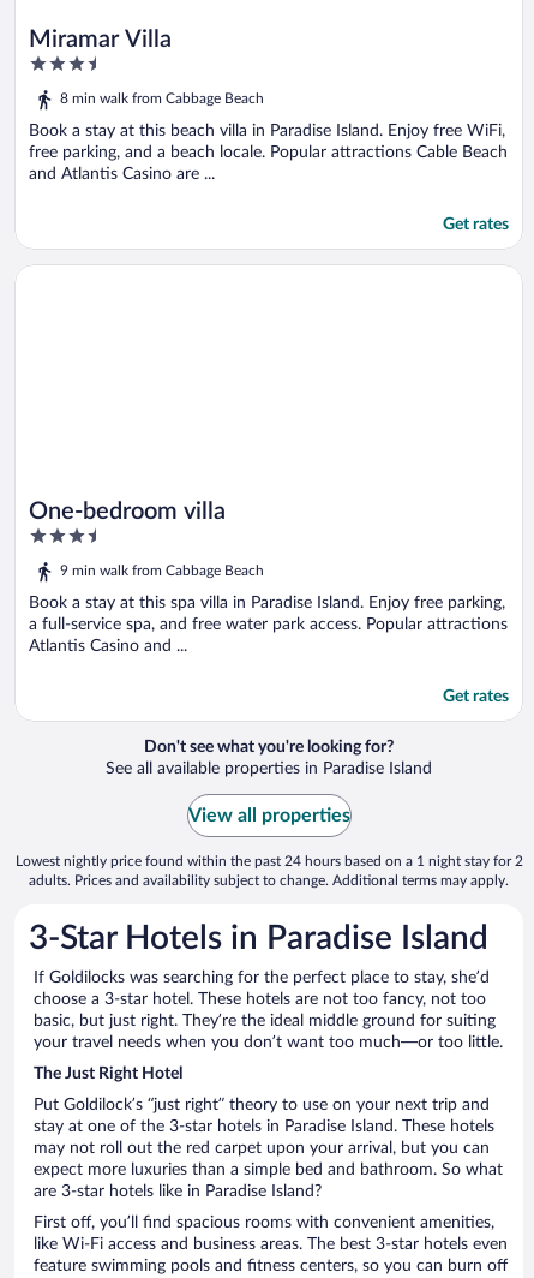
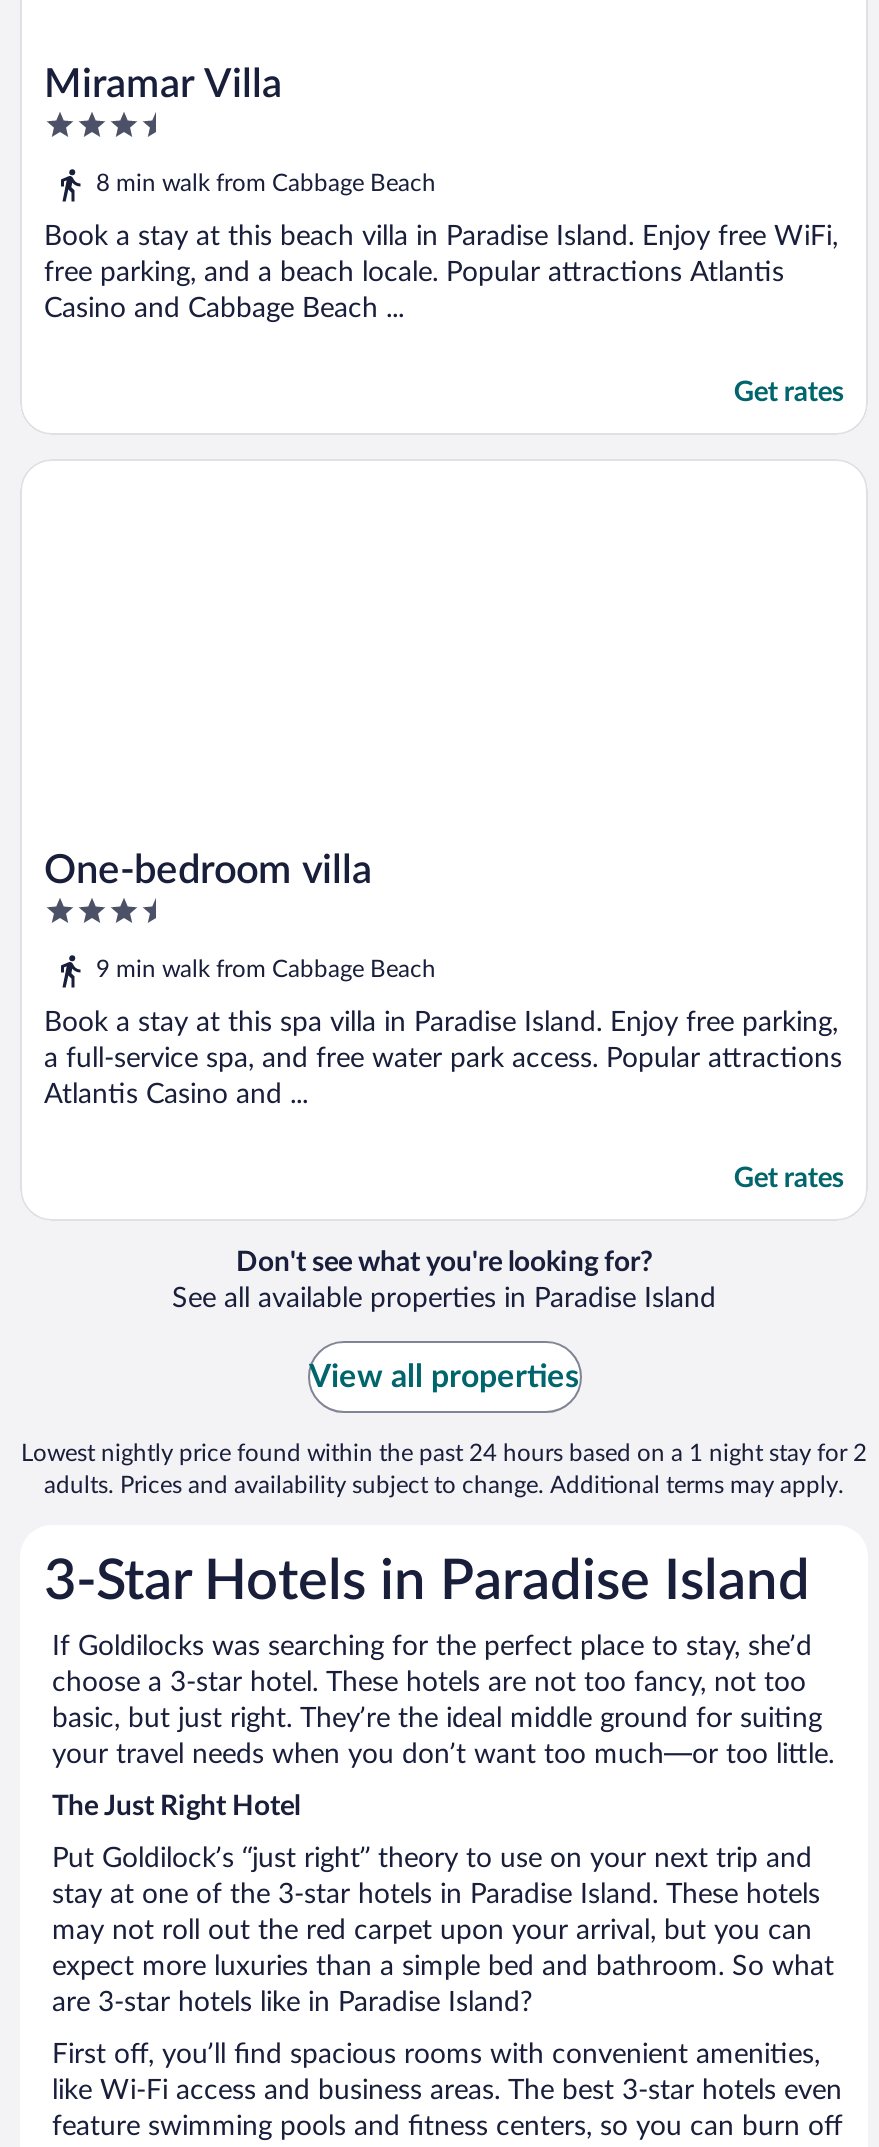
[29,145,508,183] free parking, and a beach locale. Popular attractions Cable Beach | and Atlantis Casino are ... -> [44,260,784,324] free parking, and a beach locale. Popular attractions Atlantis | Casino and Cabbage Beach ...

